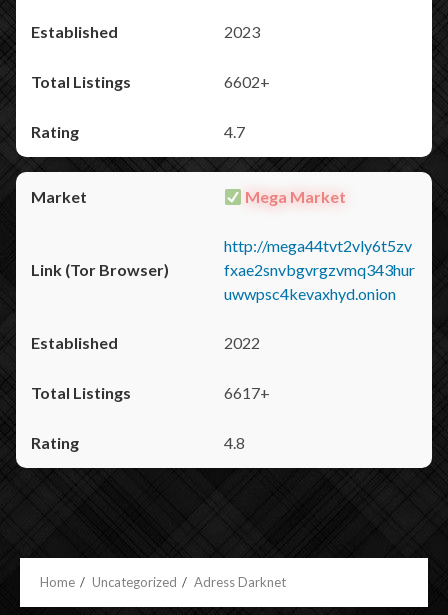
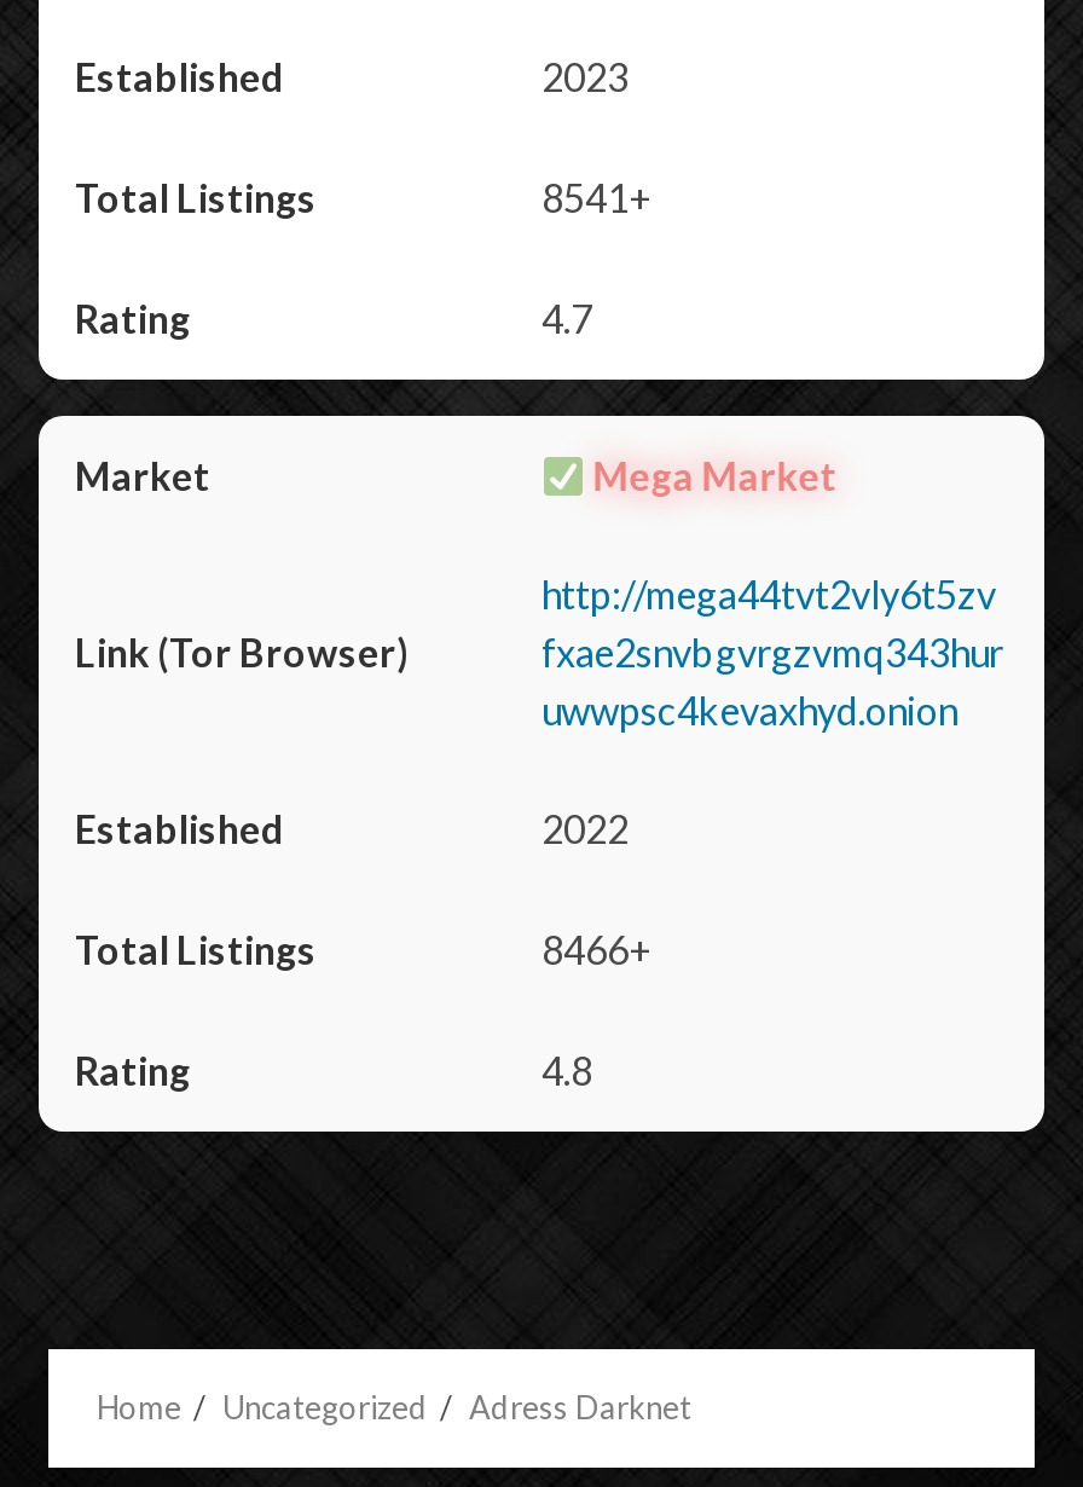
[224,72,270,91] 6602+ -> [541,174,653,220] 8541+
[224,383,270,402] 6617+ -> [541,926,653,972] 8466+

